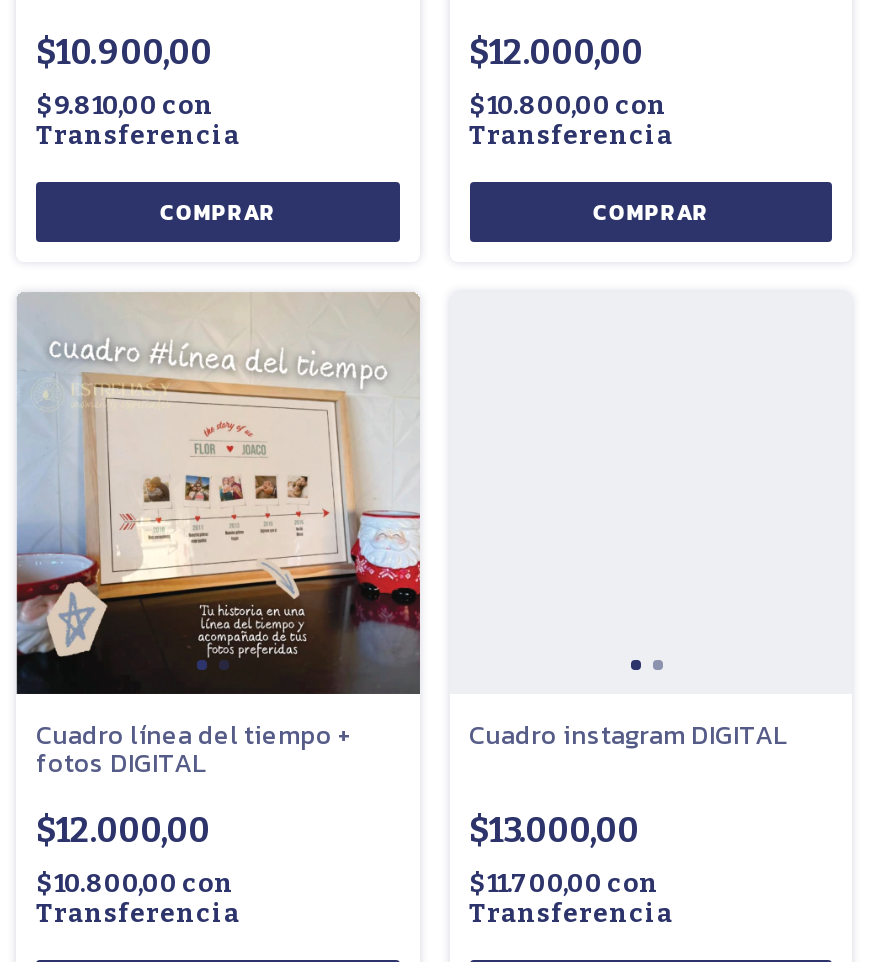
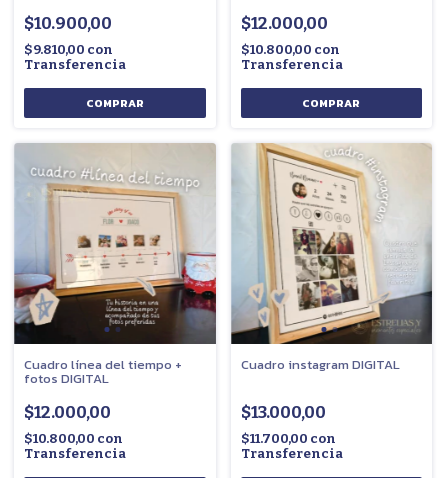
none -> [230,142,433,345] [image]

